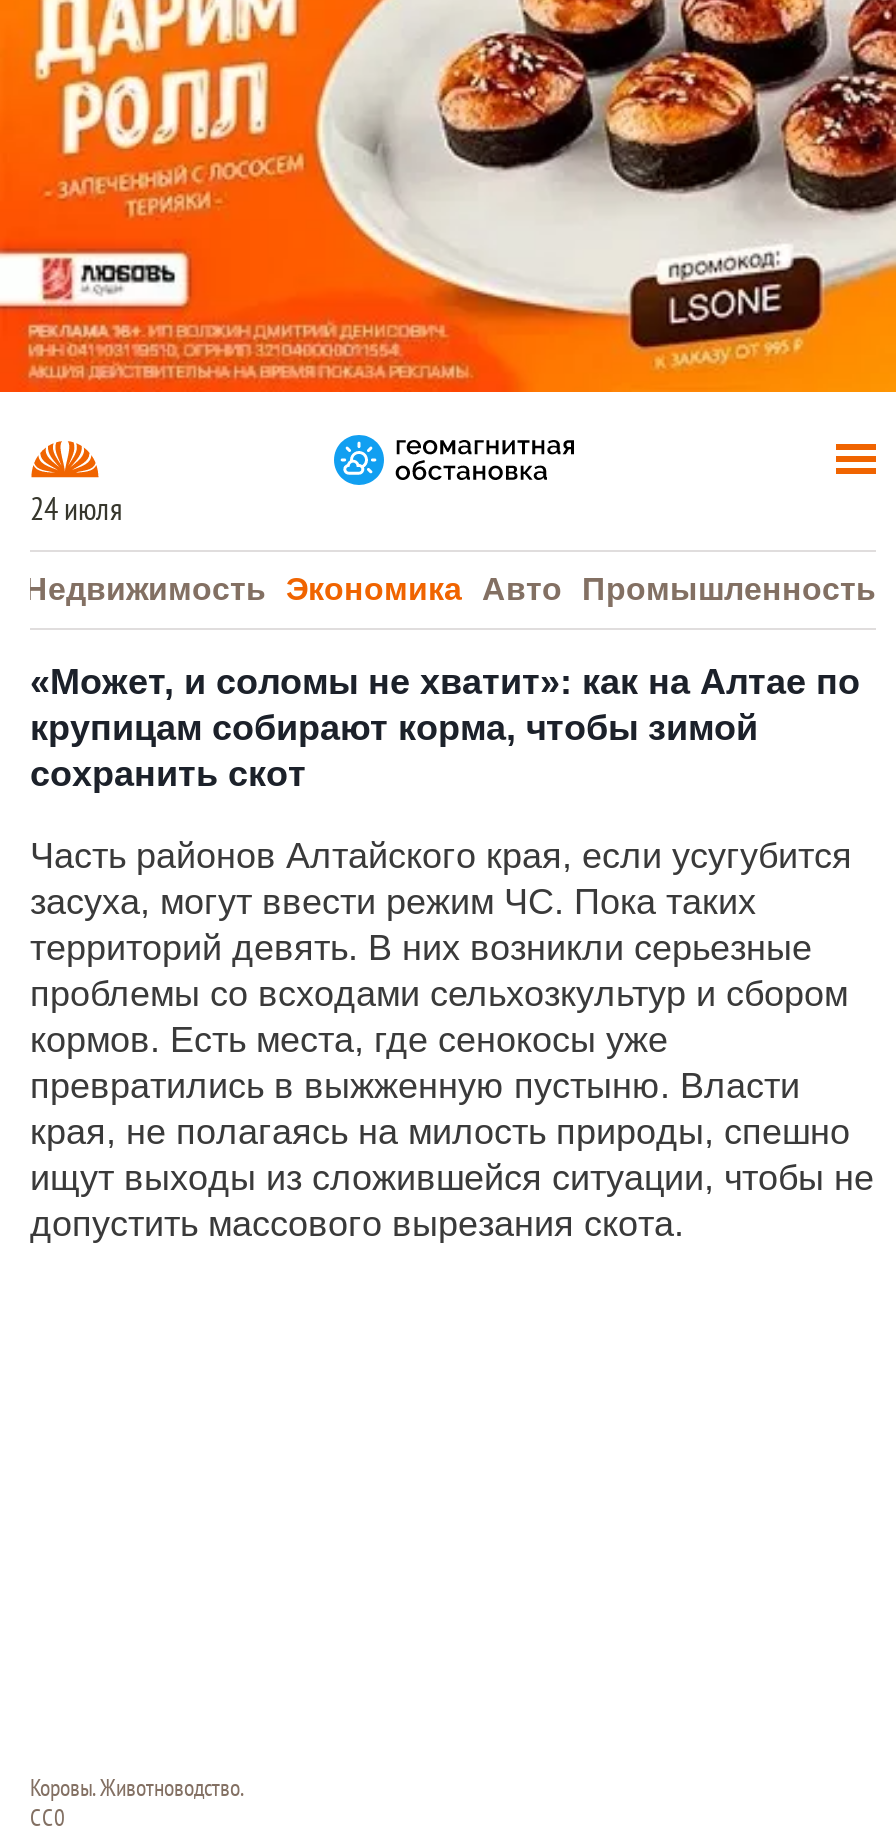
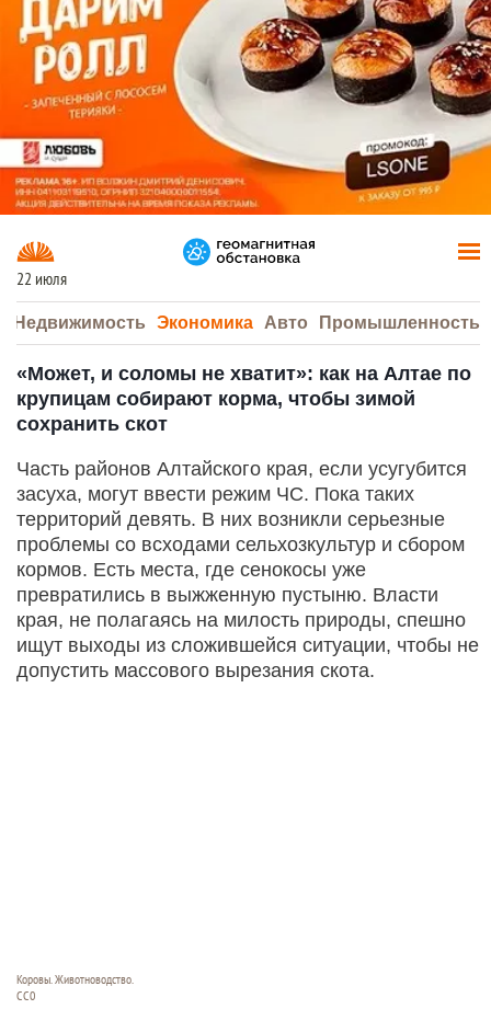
[30,492,122,528] 24 июля -> [16,269,67,289] 22 июля

